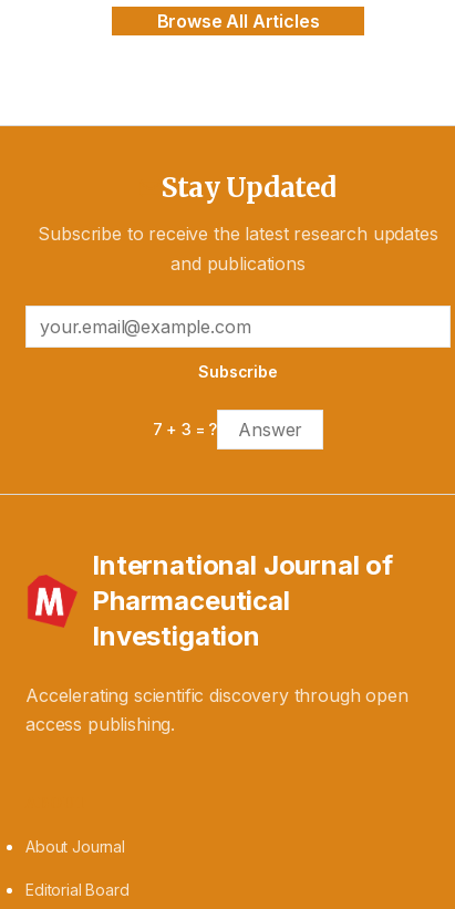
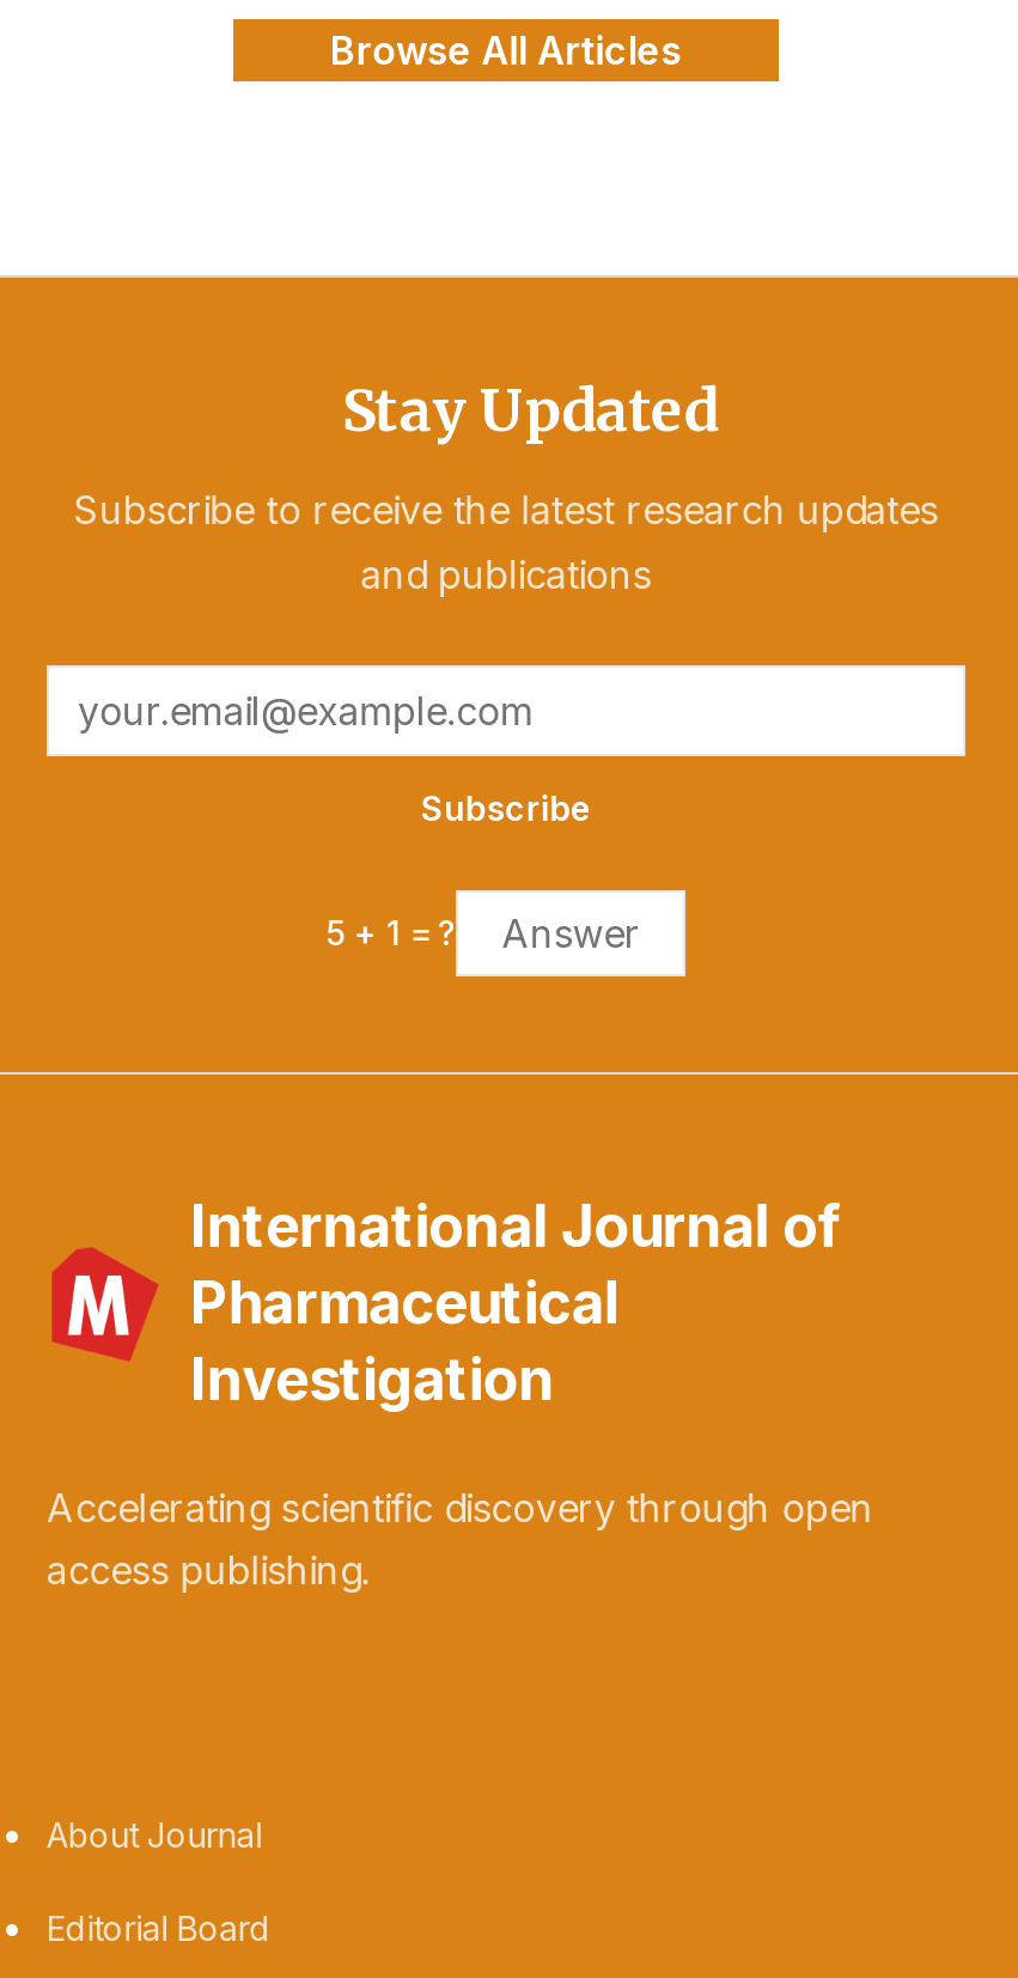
[152,420,217,438] 7 + 3 = ? -> [326,912,456,953] 5 + 1 = ?

